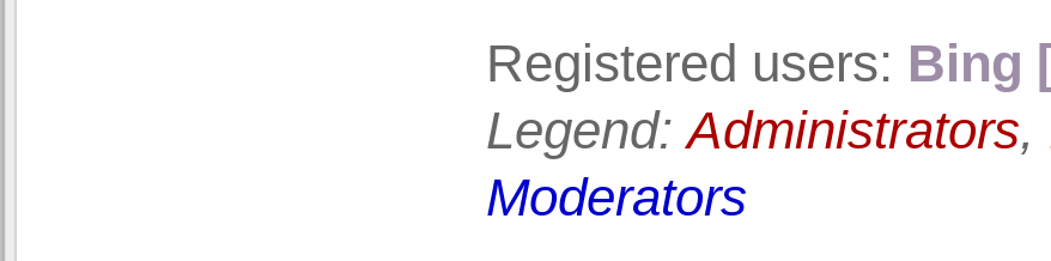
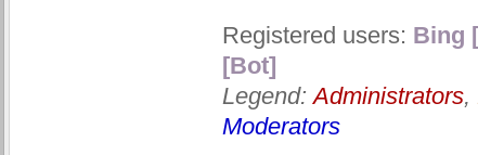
none -> [222,51,276,79] [Bot]

